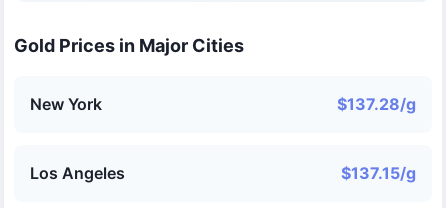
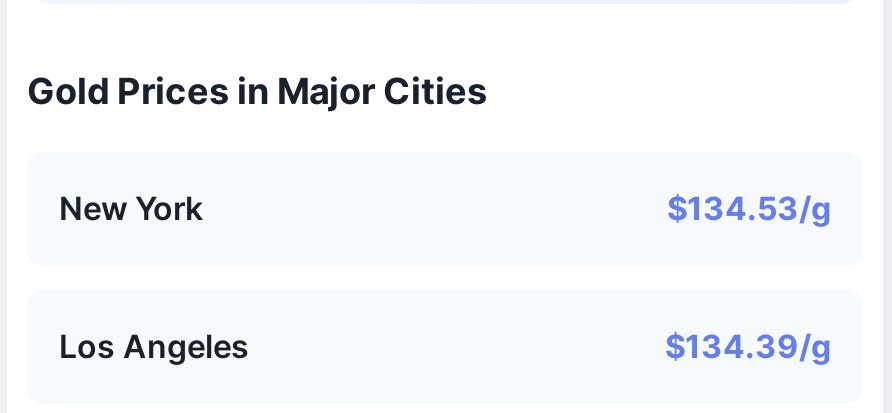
[337,94,416,114] $137.28/g -> [667,188,831,228] $134.53/g
[341,163,416,183] $137.15/g -> [665,326,831,366] $134.39/g

